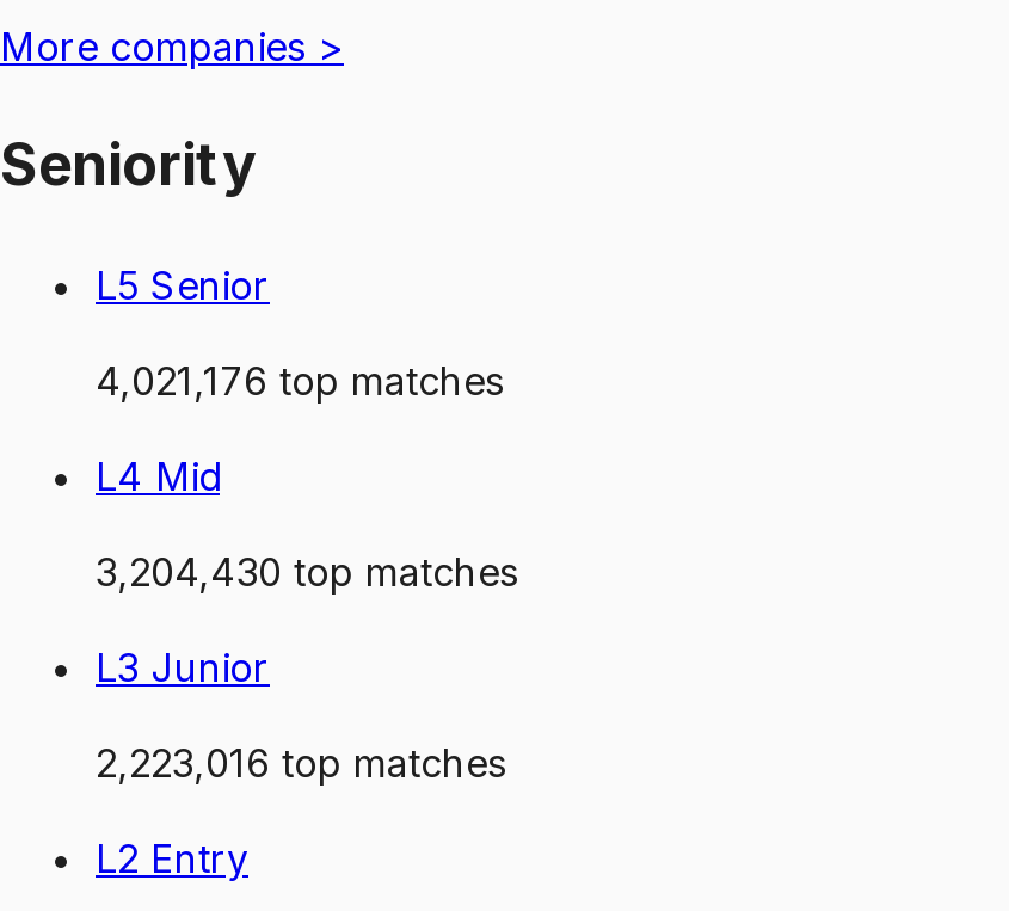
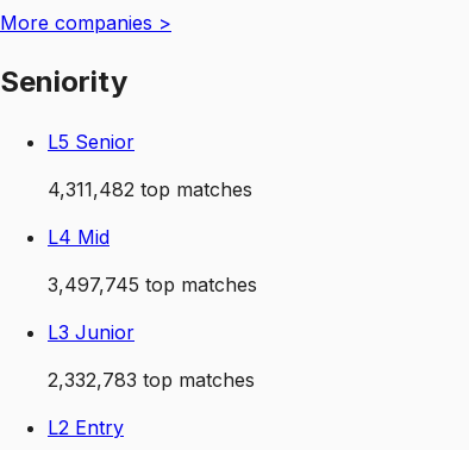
[96,357,504,404] 4,021,176 top matches -> [48,177,252,201] 4,311,482 top matches
[96,548,518,595] 3,204,430 top matches -> [48,272,257,296] 3,497,745 top matches
[96,739,506,786] 2,223,016 top matches -> [48,368,255,391] 2,332,783 top matches

